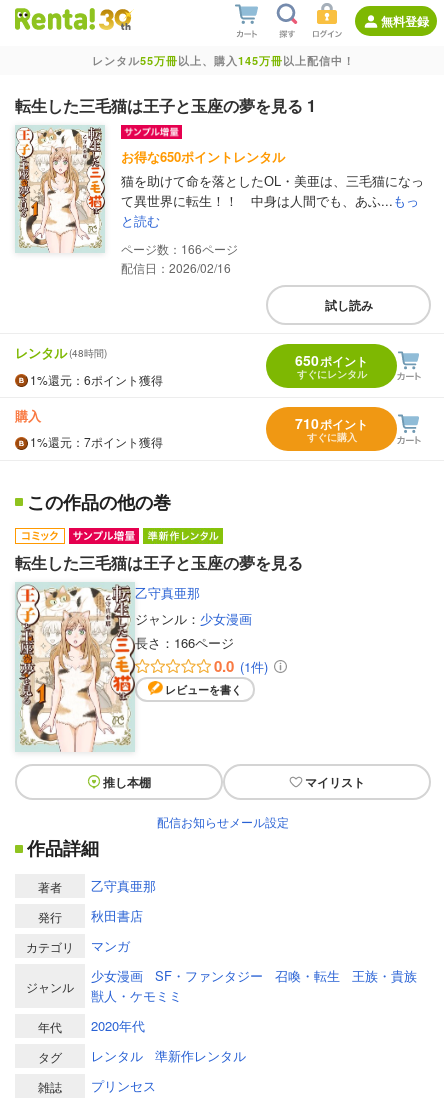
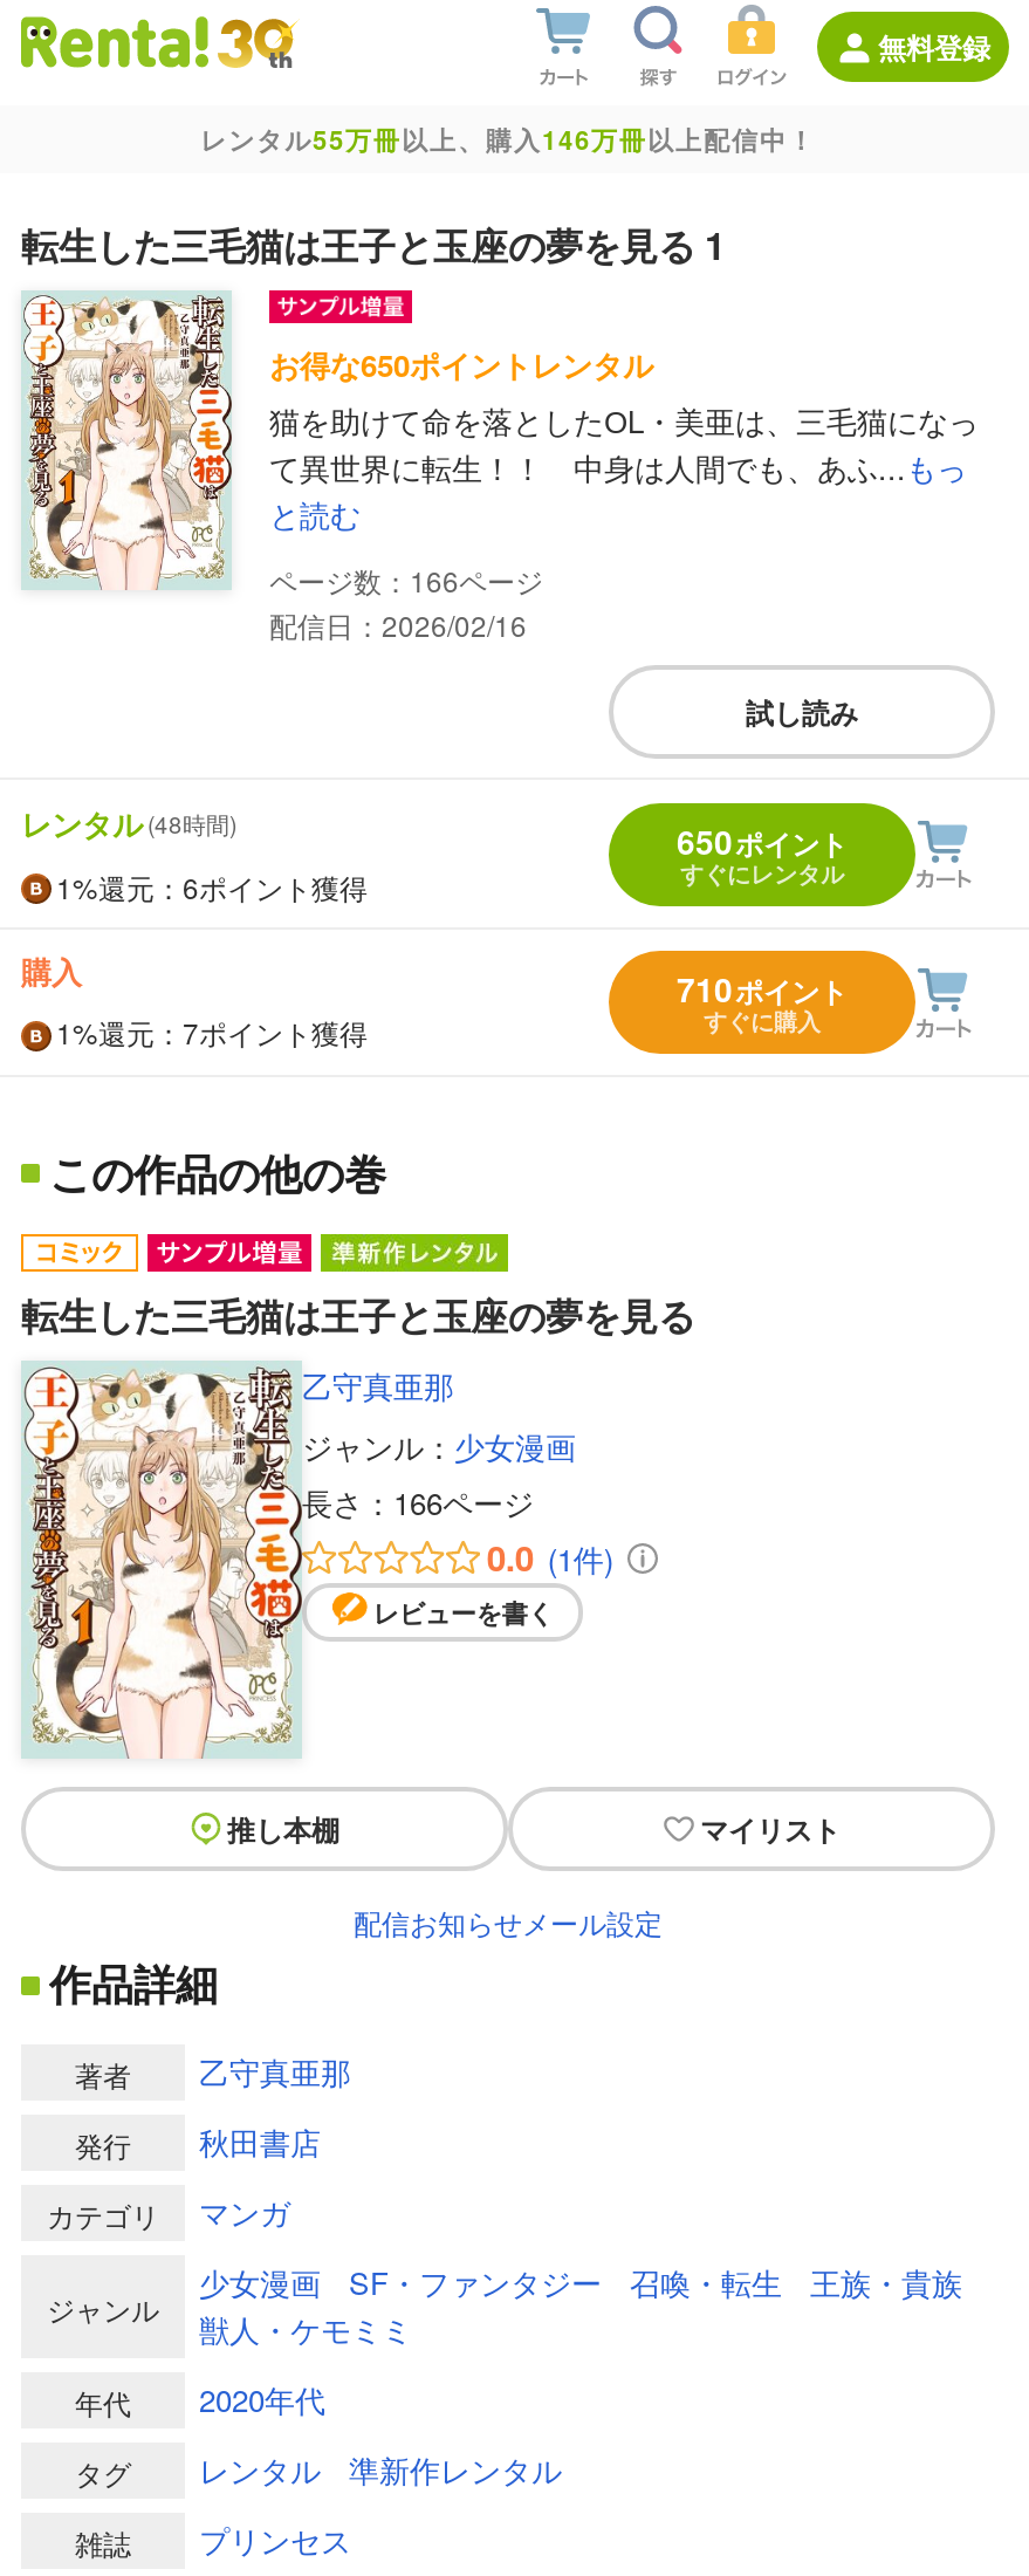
[91,53,354,68] レンタル55万冊以上、購入145万冊以上配信中！ -> [200,122,816,157] レンタル55万冊以上、購入146万冊以上配信中！

